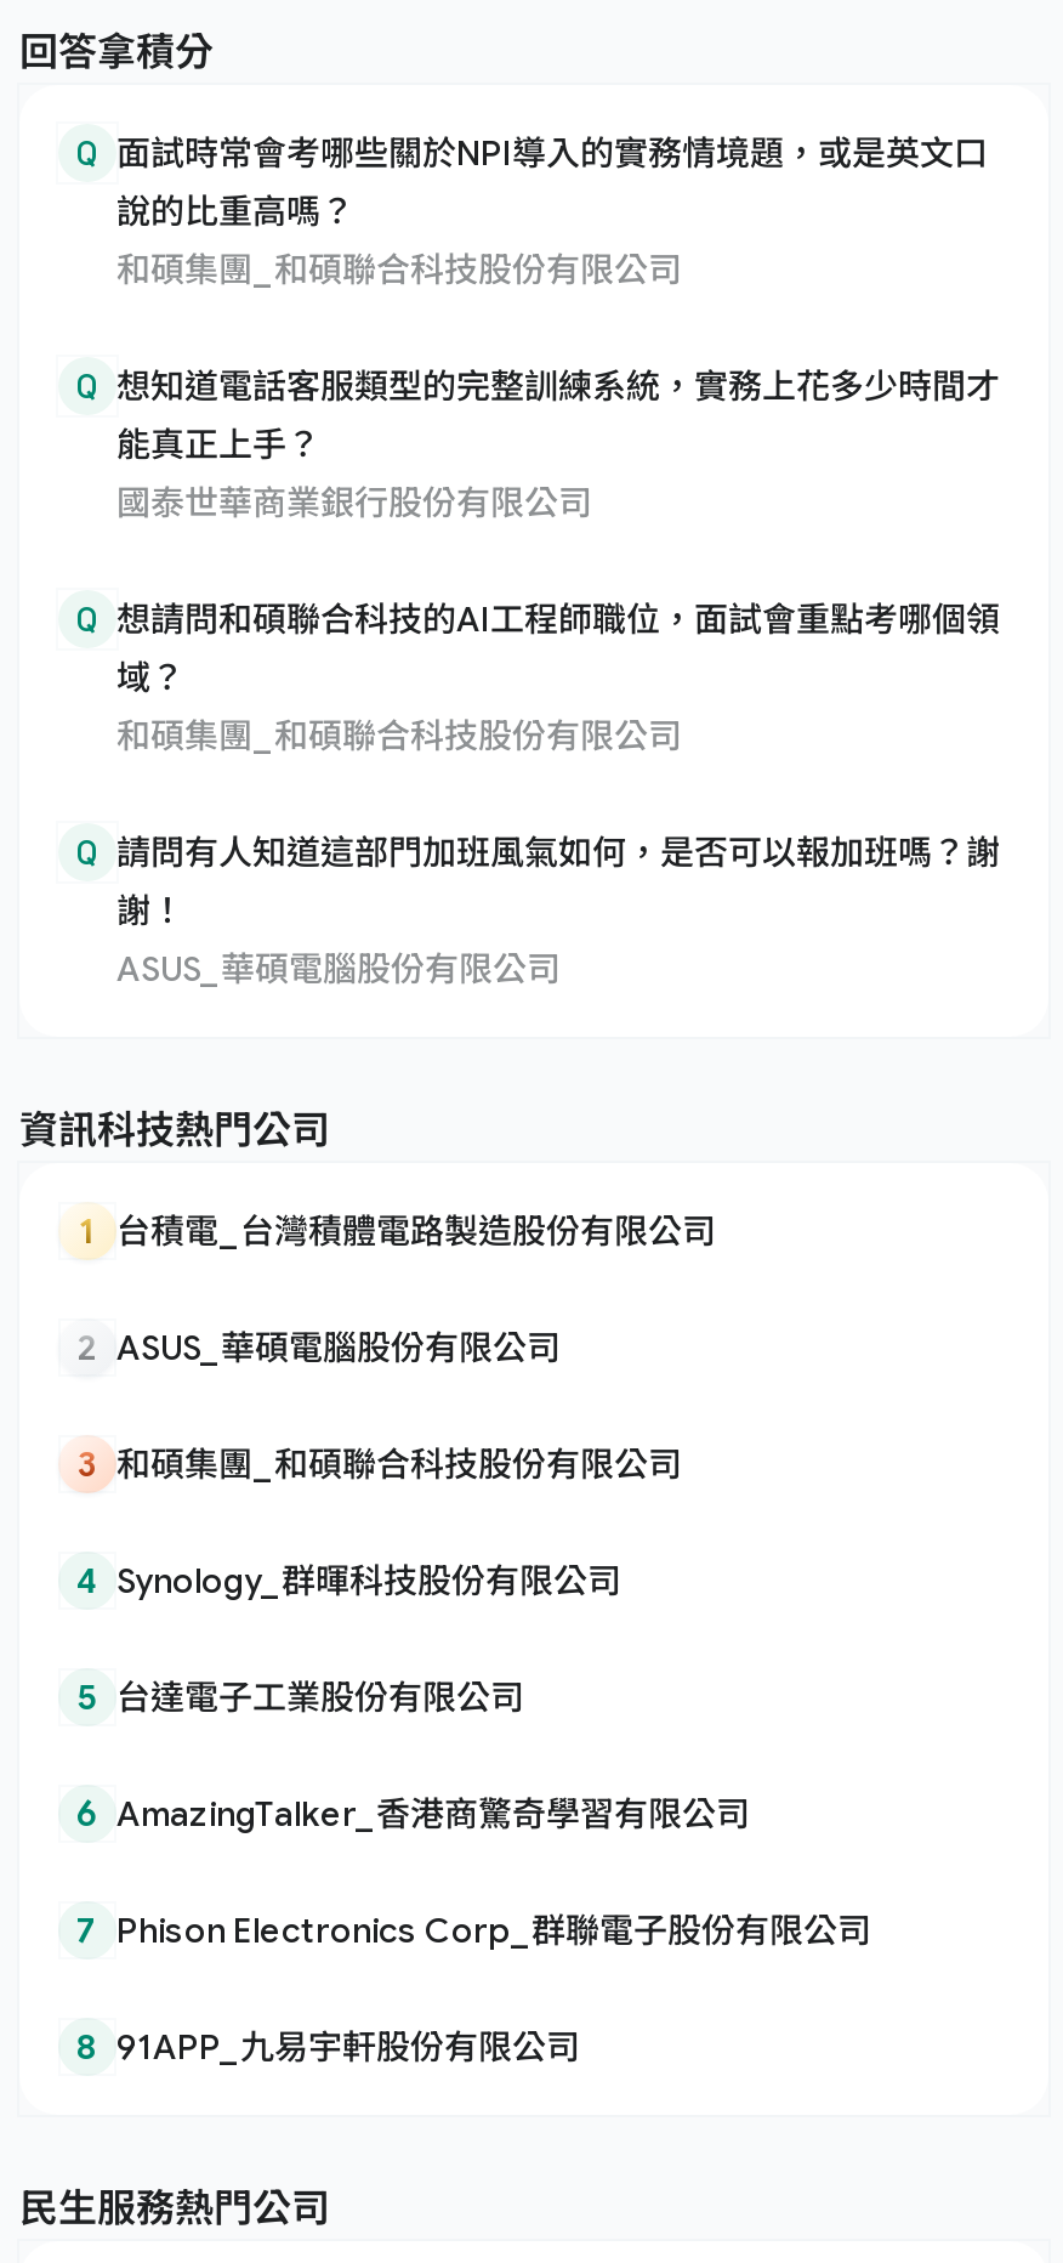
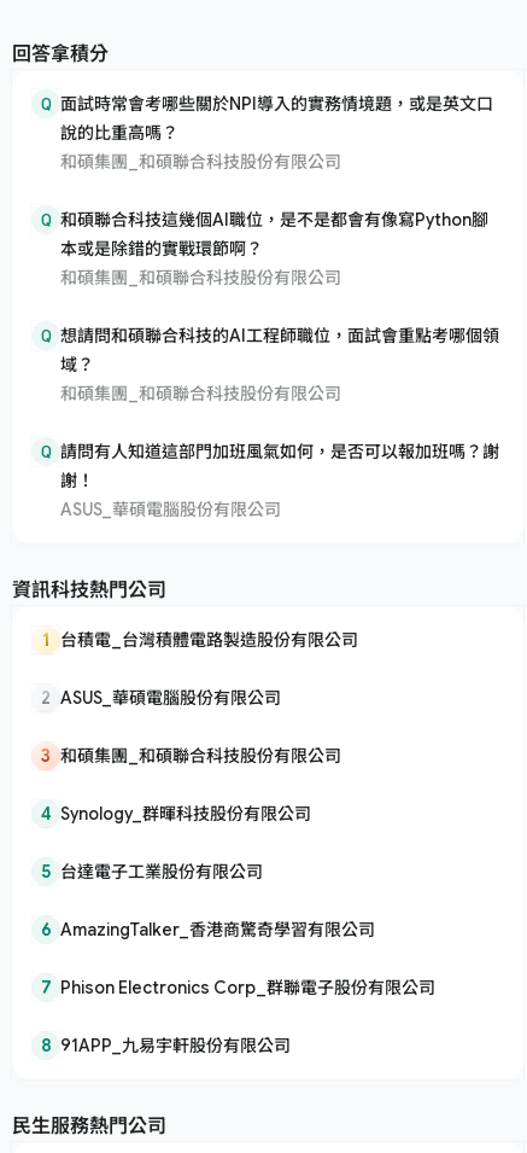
[76,364,1000,522] Q 想知道電話客服類型的完整訓練系統，實務上花多少時間才 | 能真正上手？ | 國泰世華商業銀行股份有限公司 -> [40,209,488,287] Q 和碩聯合科技這幾個AI職位，是不是都會有像寫Python腳 | 本或是除錯的實戰環節啊？ | 和碩集團_和碩聯合科技股份有限公司

